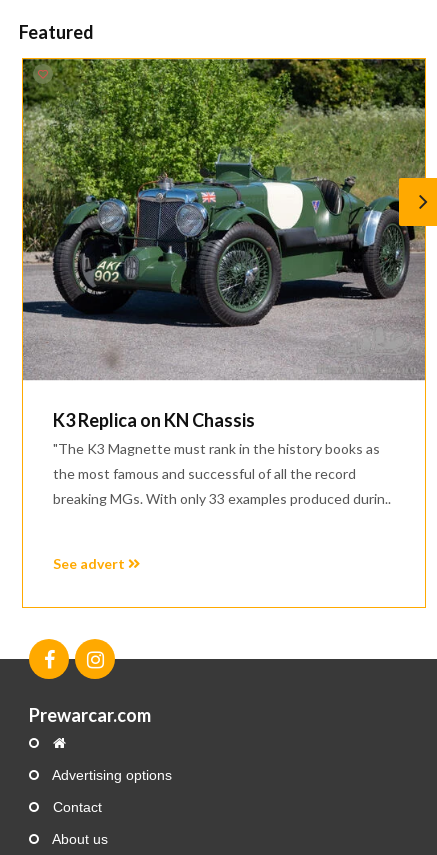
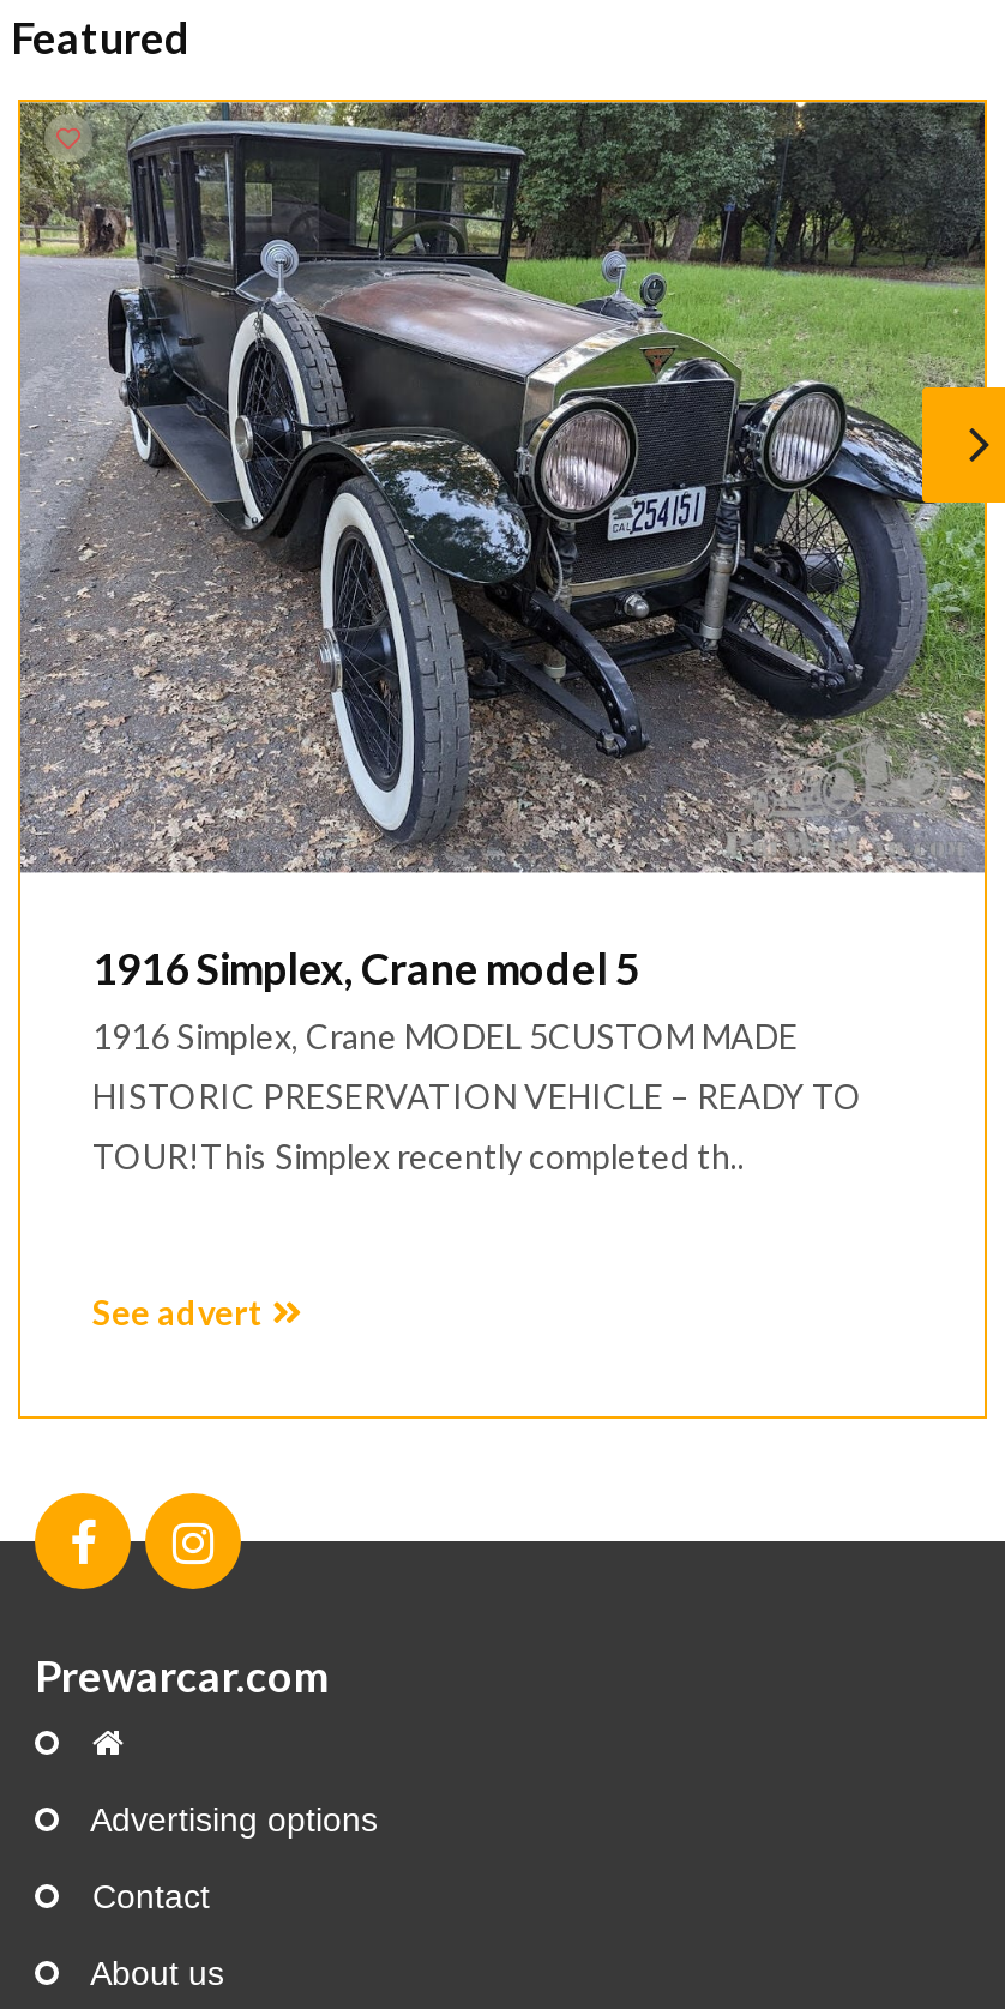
[22,58,425,457] [image] | K3 Replica on KN Chassis | "The K3 Magnette must rank in the history books as -> [18,100,985,1056] [image] | 1916 Simplex, Crane model 5 | 1916 Simplex, Crane MODEL 5CUSTOM MADE
[53,465,356,482] the most famous and successful of all the record -> [92,1075,862,1116] HISTORIC PRESERVATION VEHICLE – READY TO
[53,490,391,507] breaking MGs. With only 33 examples produced durin.. -> [92,1135,745,1176] TOUR!This Simplex recently completed th..

